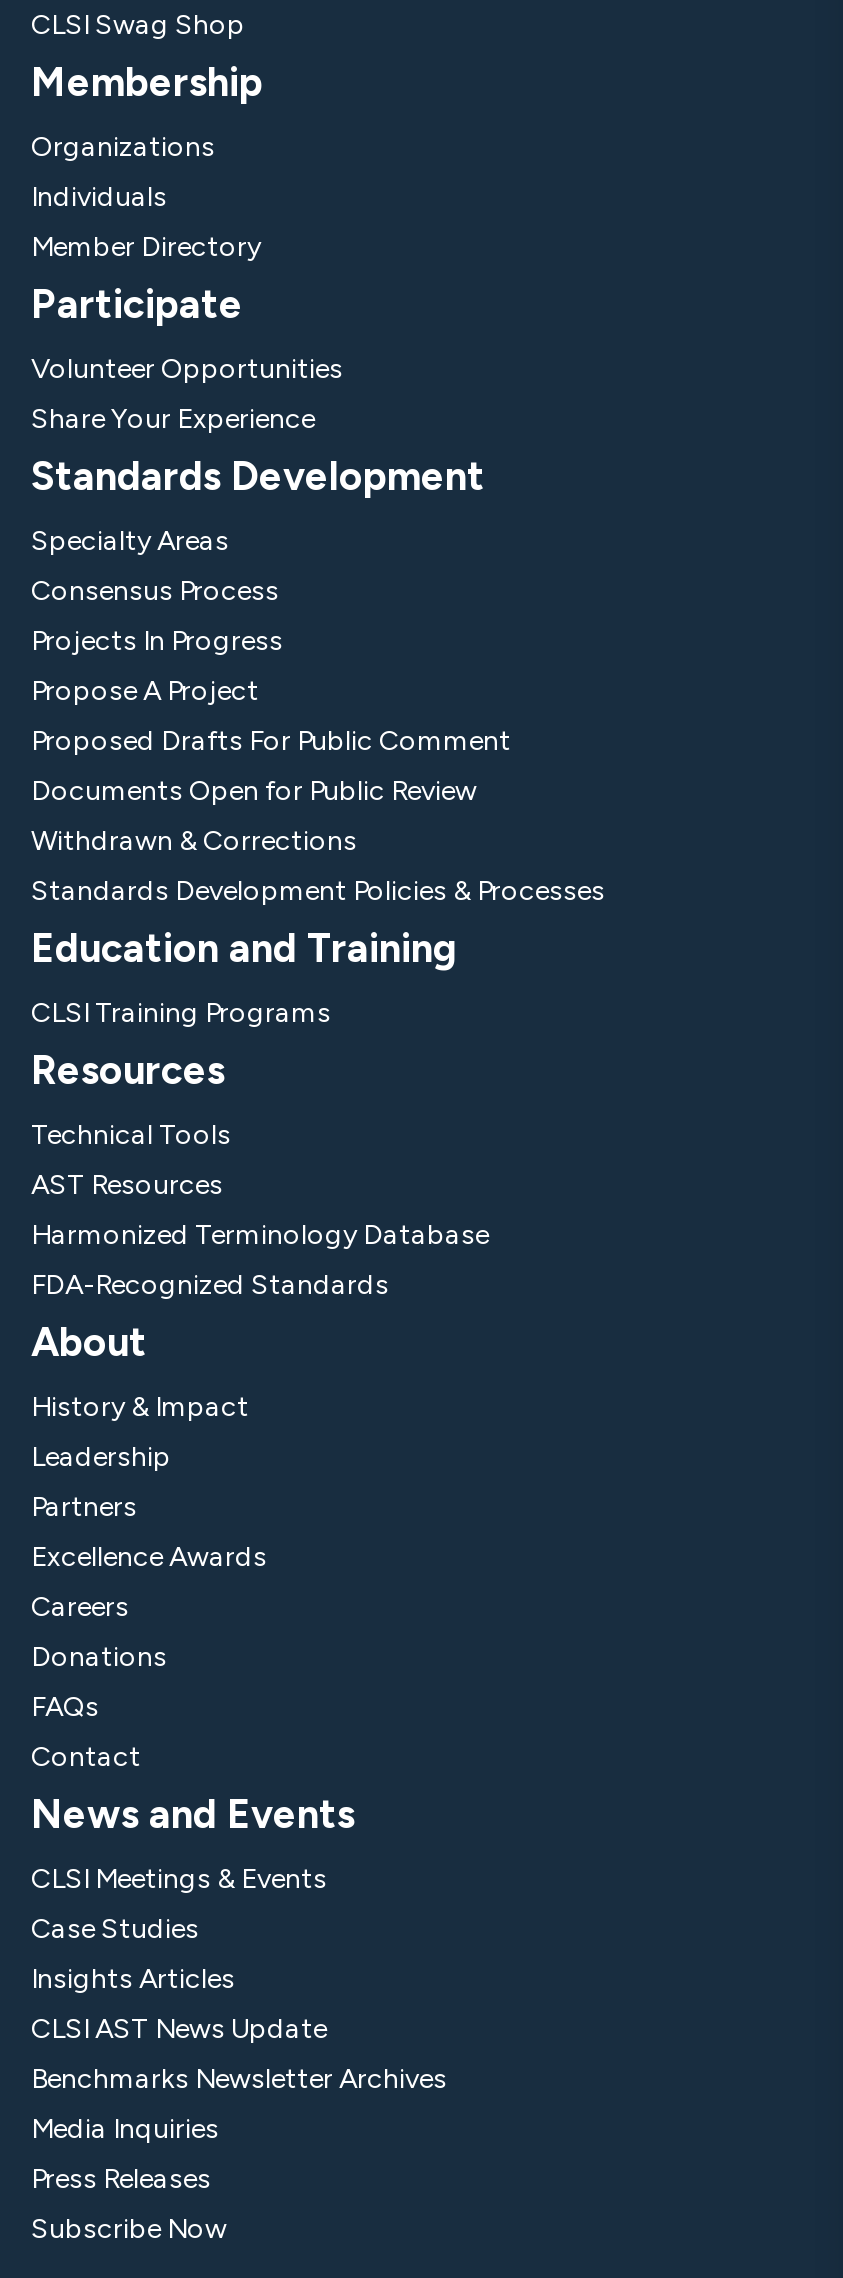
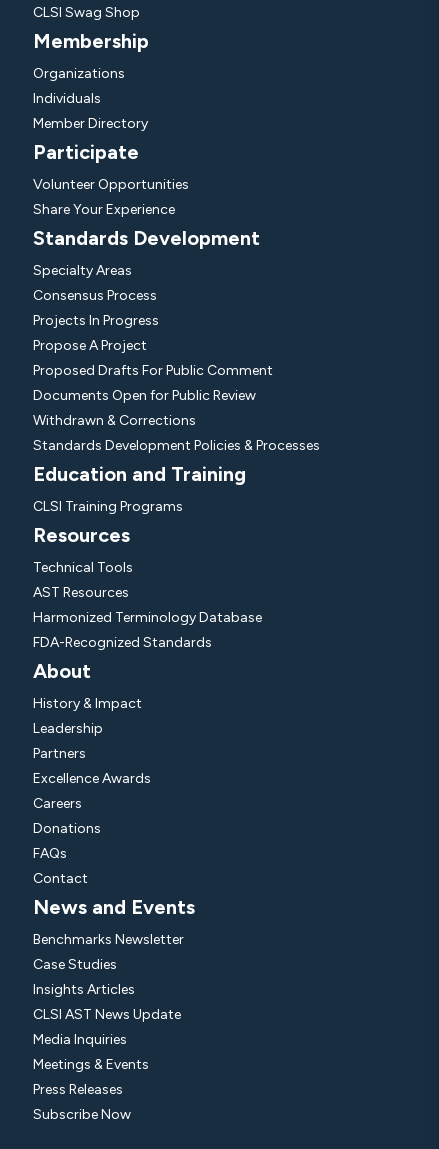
[31,1863,327,1897] CLSI Meetings & Events -> [33,931,184,948] Benchmarks Newsletter
[31,2063,447,2097] Benchmarks Newsletter Archives -> none
moved [31,2113,219,2147] -> [33,1031,127,1048]: Media Inquiries
none -> [33,1056,149,1073] Meetings & Events

